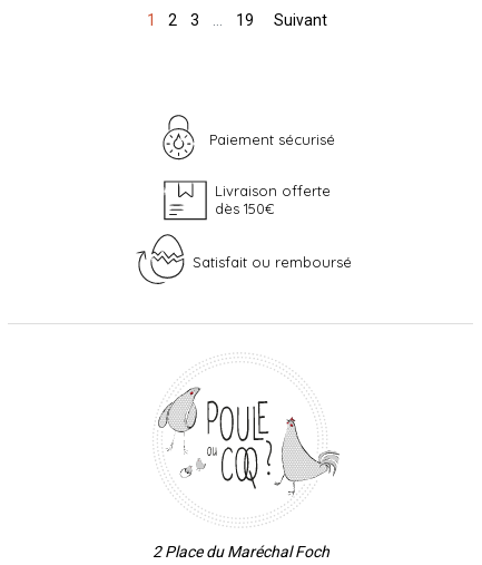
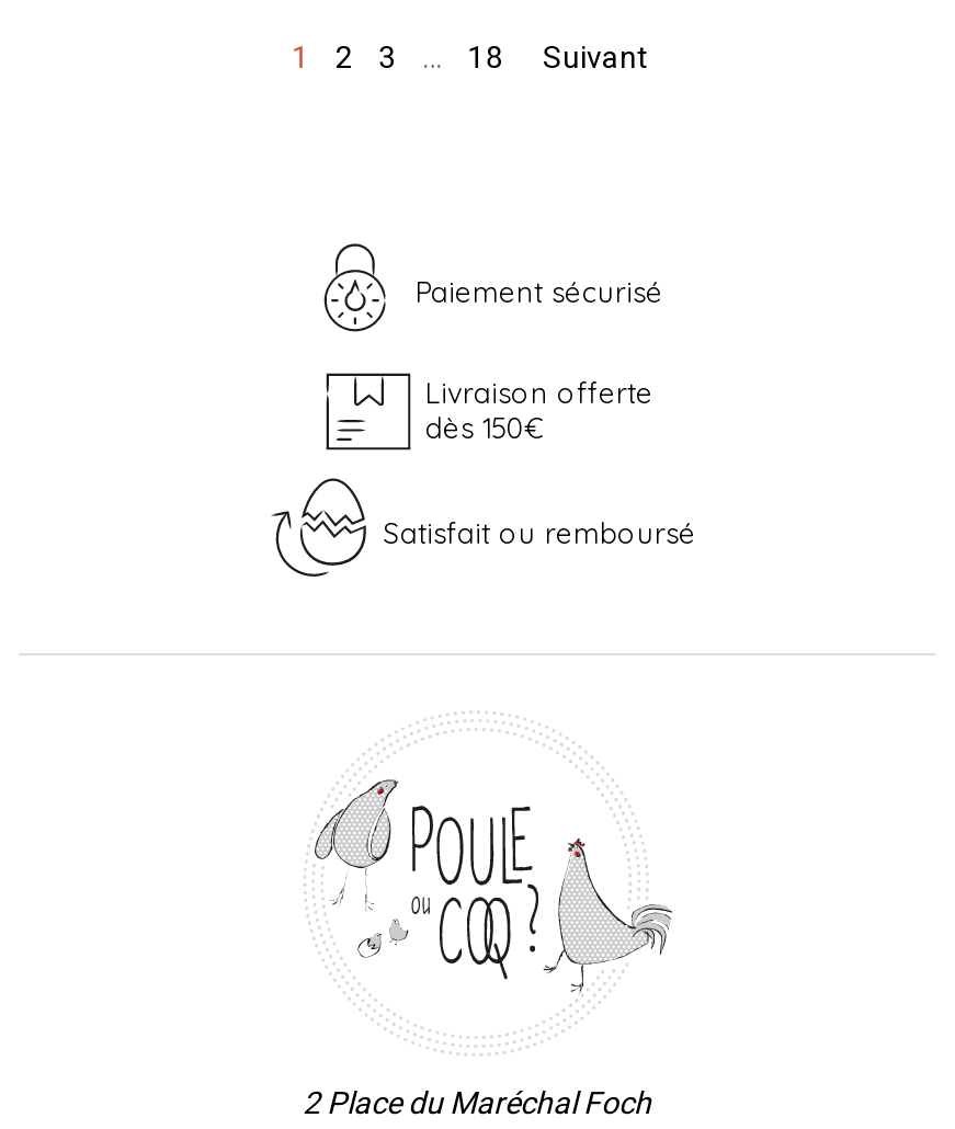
[236,11,254,29] 19 -> [468,39,503,75] 18

